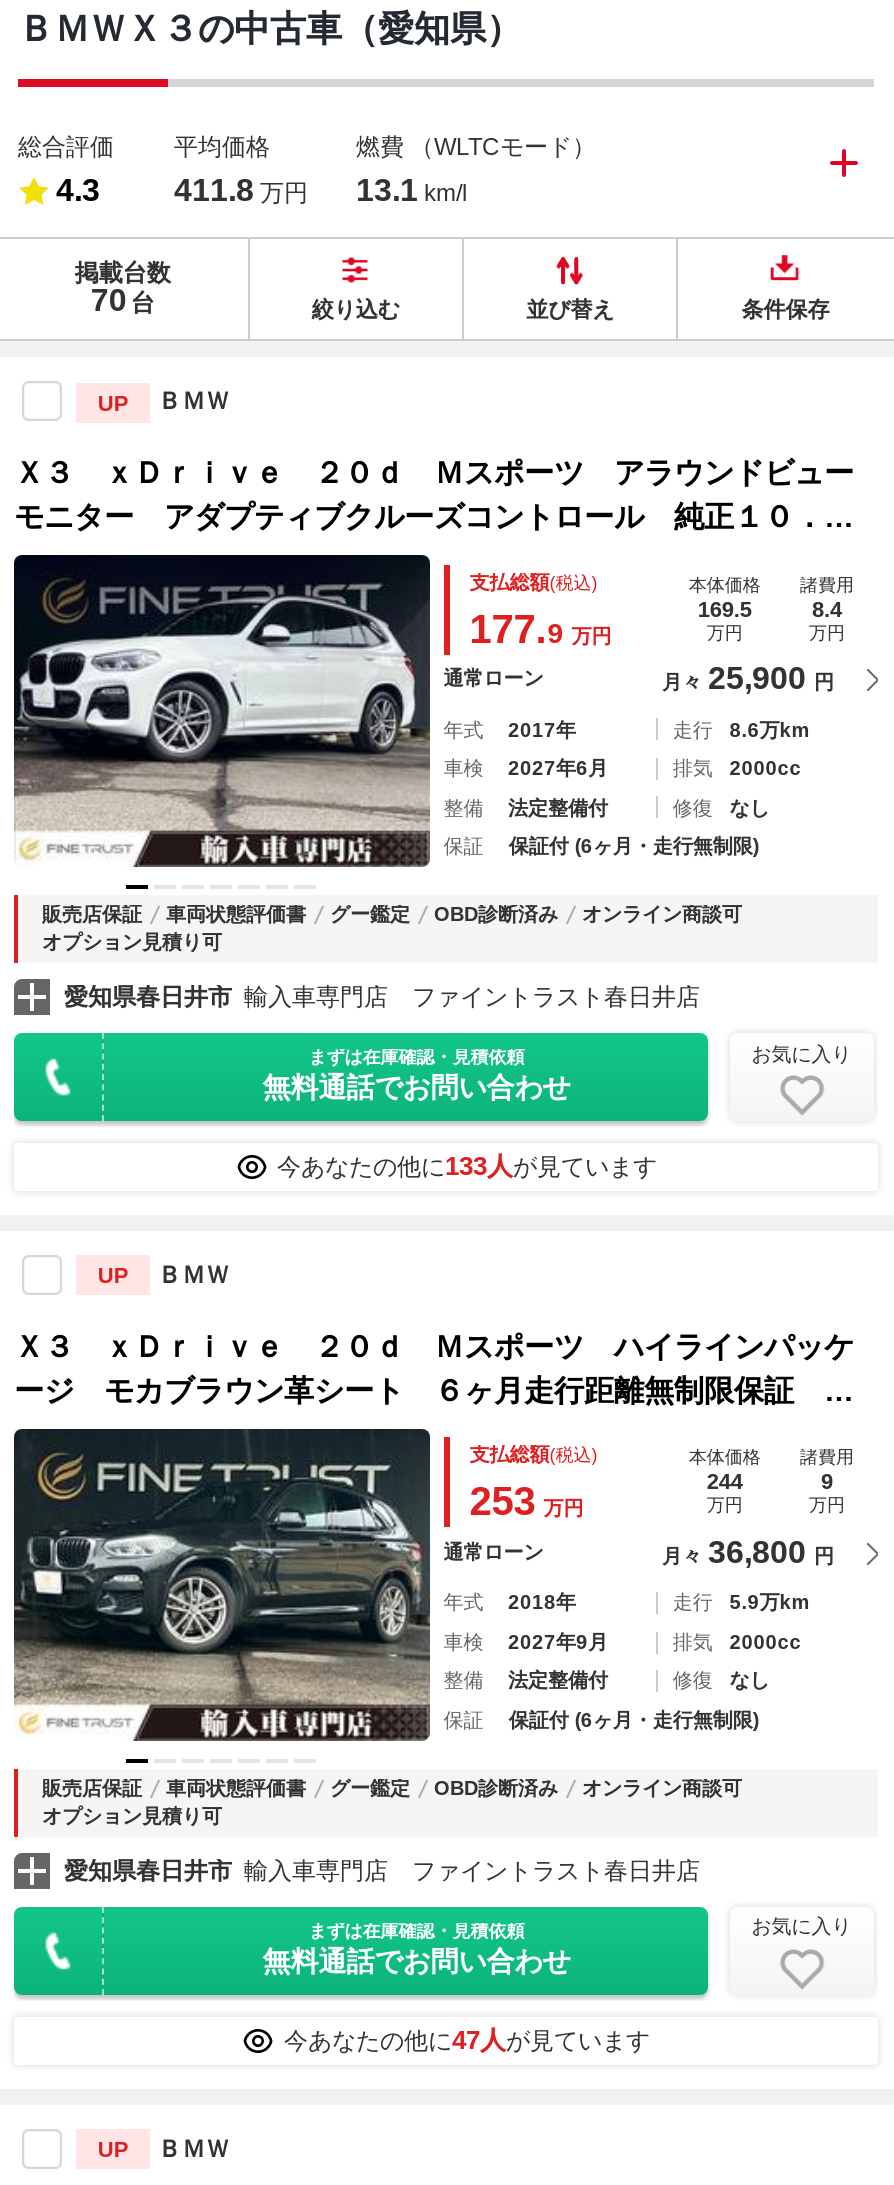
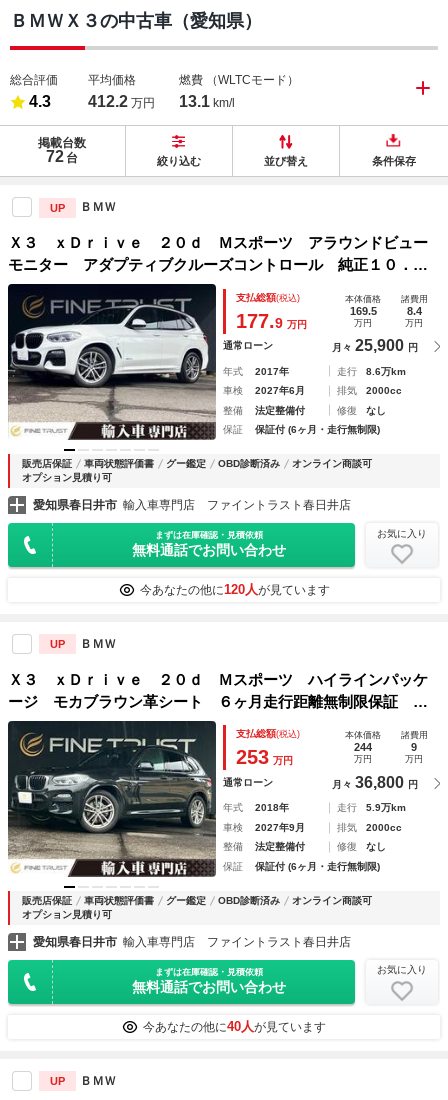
[174,173,468,207] 411.8万円 13.1 km/l -> [88,93,235,110] 412.2万円 13.1 km/l
[91,283,155,317] 70 台 -> [46,148,78,165] 72 台
[277,1152,657,1182] 今あなたの他に133人が見ています -> [139,582,329,597] 今あなたの他に120人が見ています
[284,2025,650,2055] 今あなたの他に47人が見ています -> [143,1019,326,1034] 今あなたの他に40人が見ています

